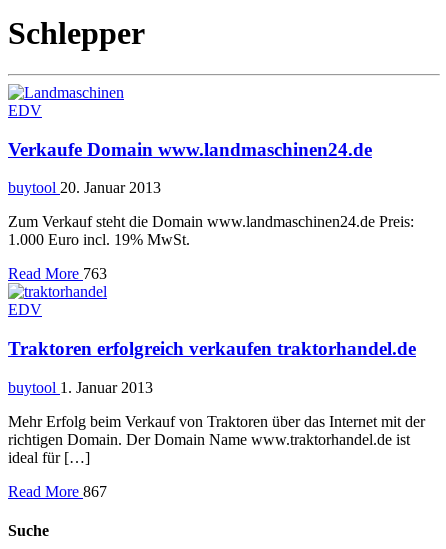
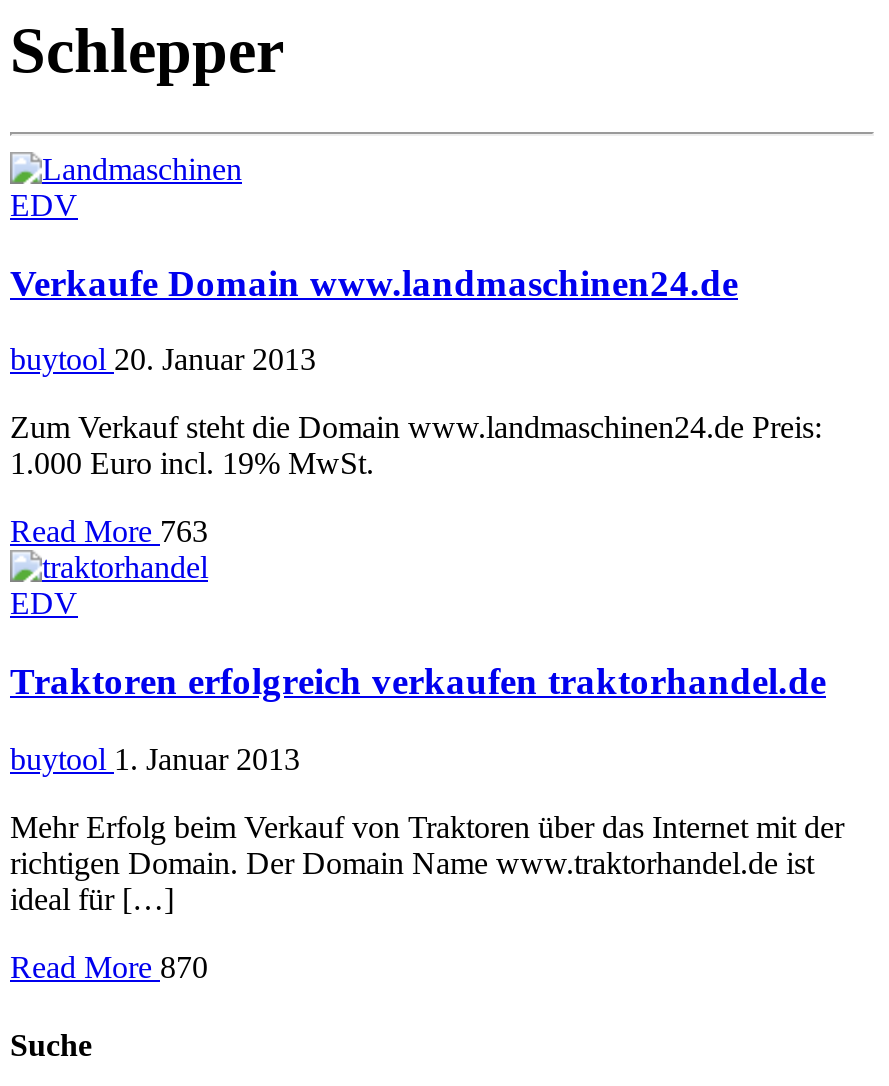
[8,483,107,500] Read More 867 -> [10,950,208,984] Read More 870

